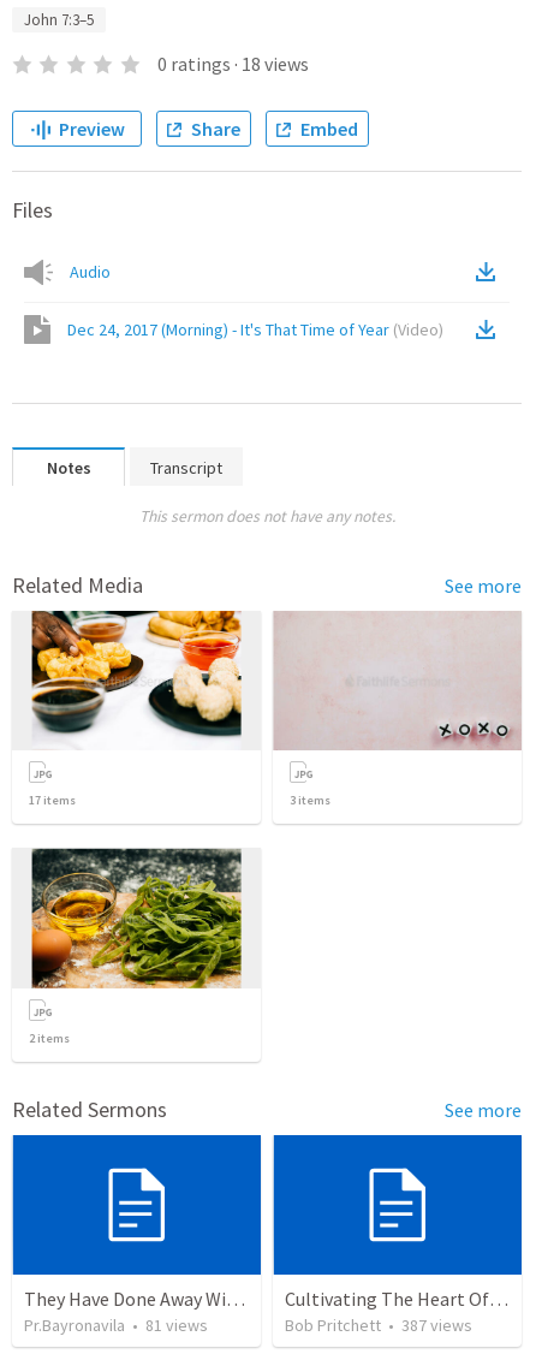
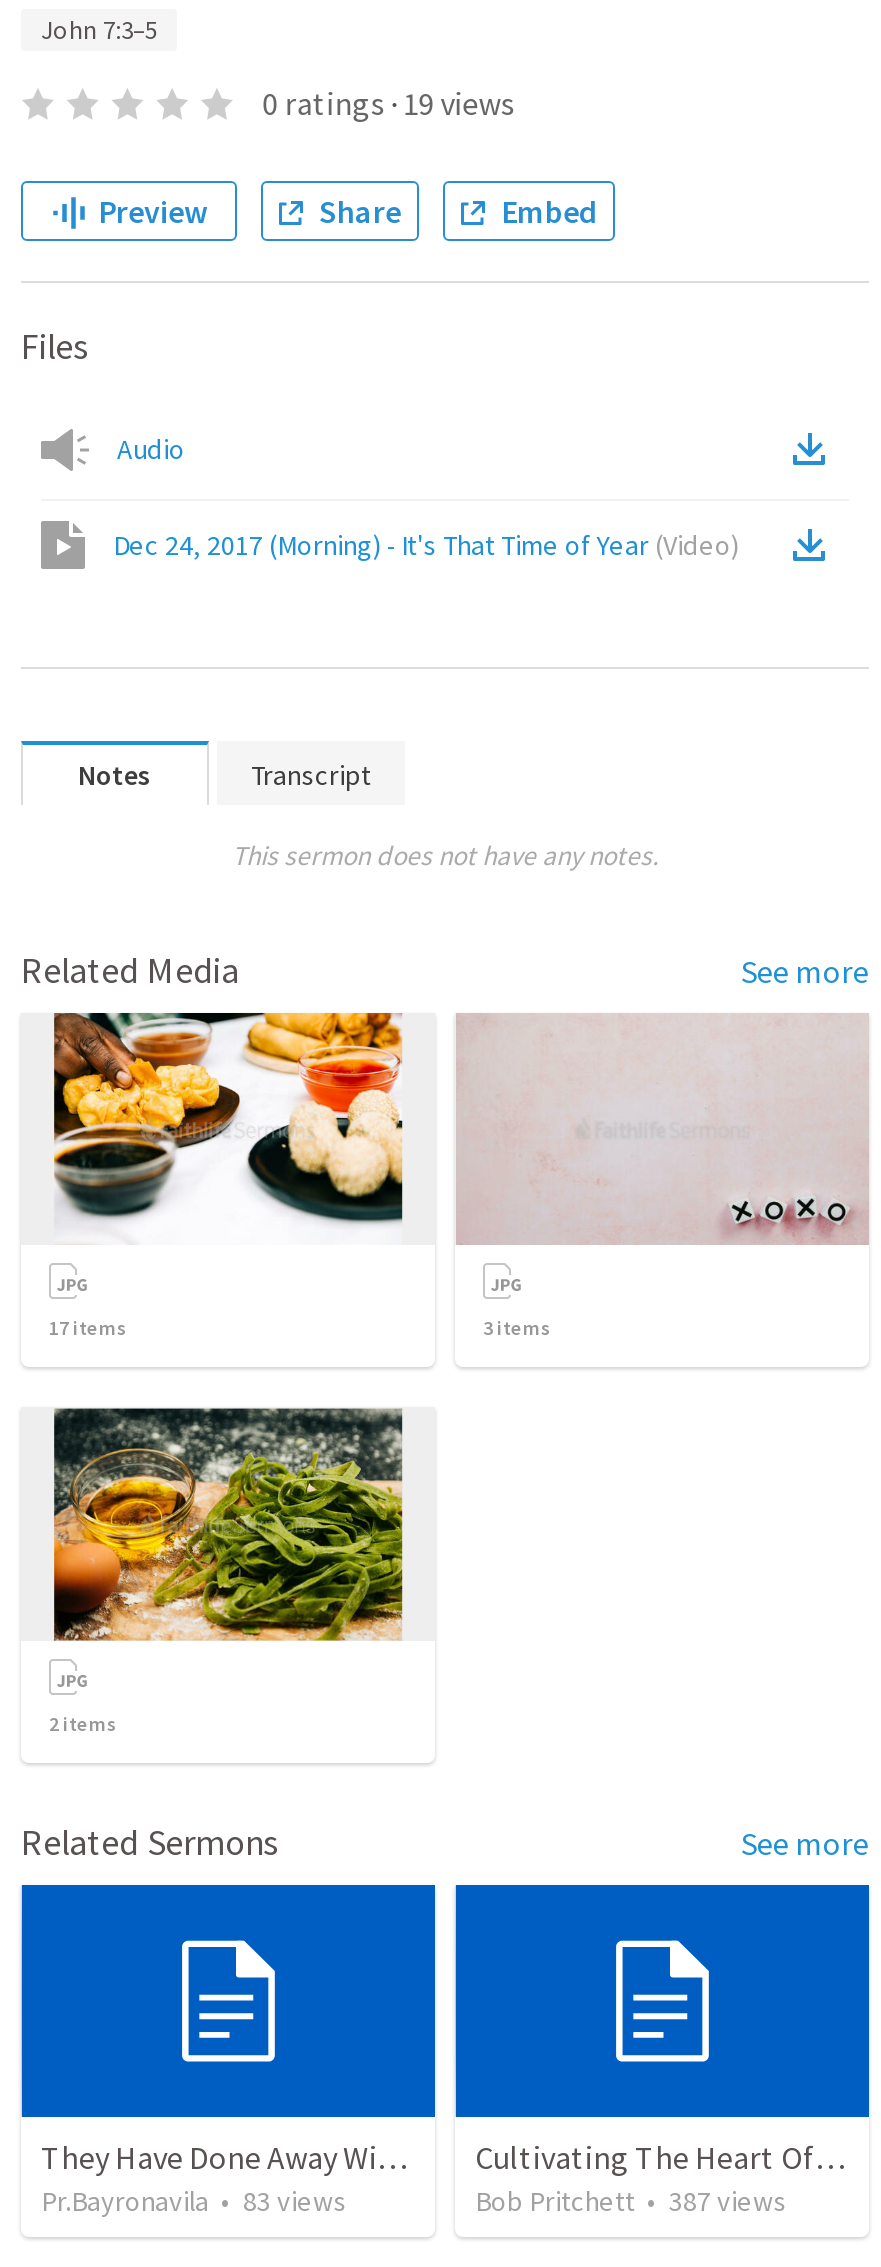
[157,52,309,76] 0 ratings · 18 views -> [262,83,514,123] 0 ratings · 19 views
[24,1315,208,1336] Pr.Bayronavila • 81 views -> [41,2184,347,2220] Pr.Bayronavila • 83 views

